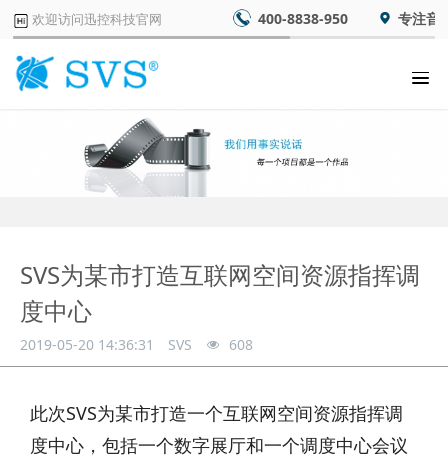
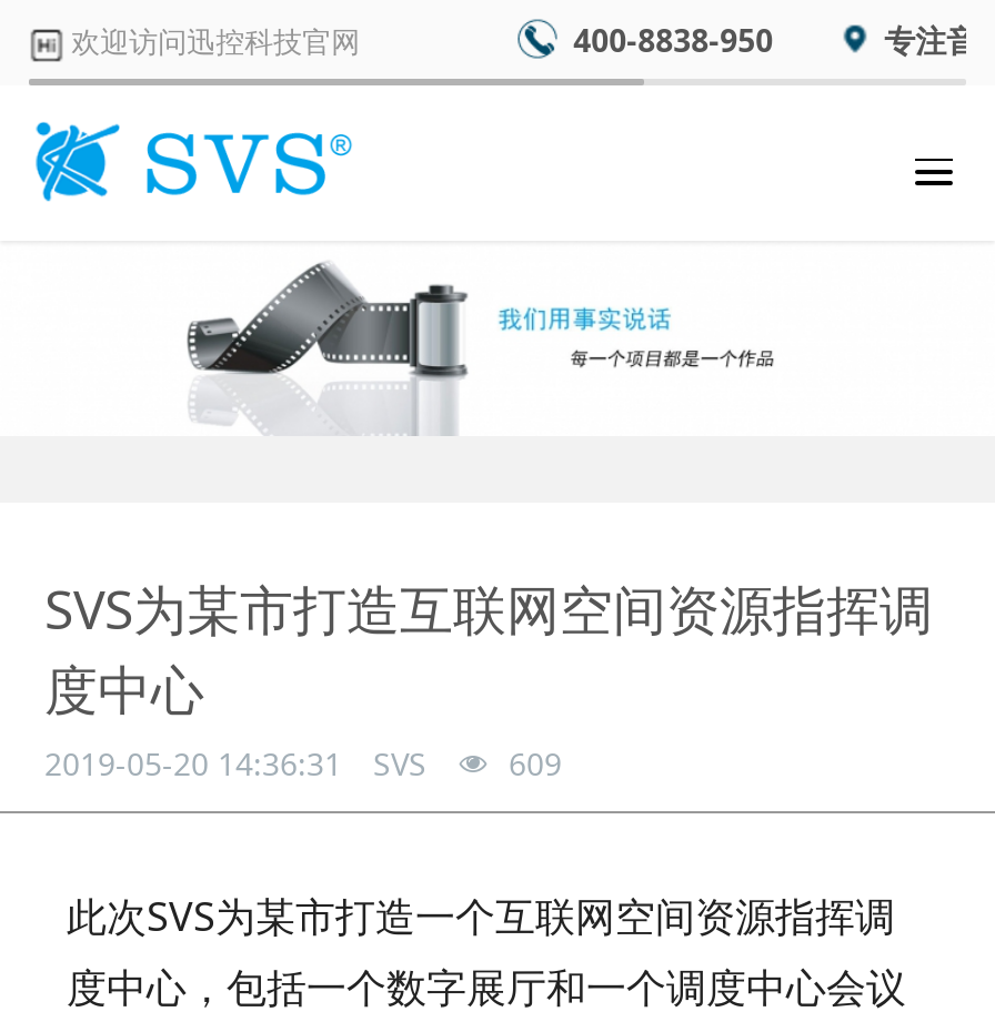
[20,334,253,353] 2019-05-20 14:36:31 SVS 608 -> [44,741,562,783] 2019-05-20 14:36:31 SVS 609

